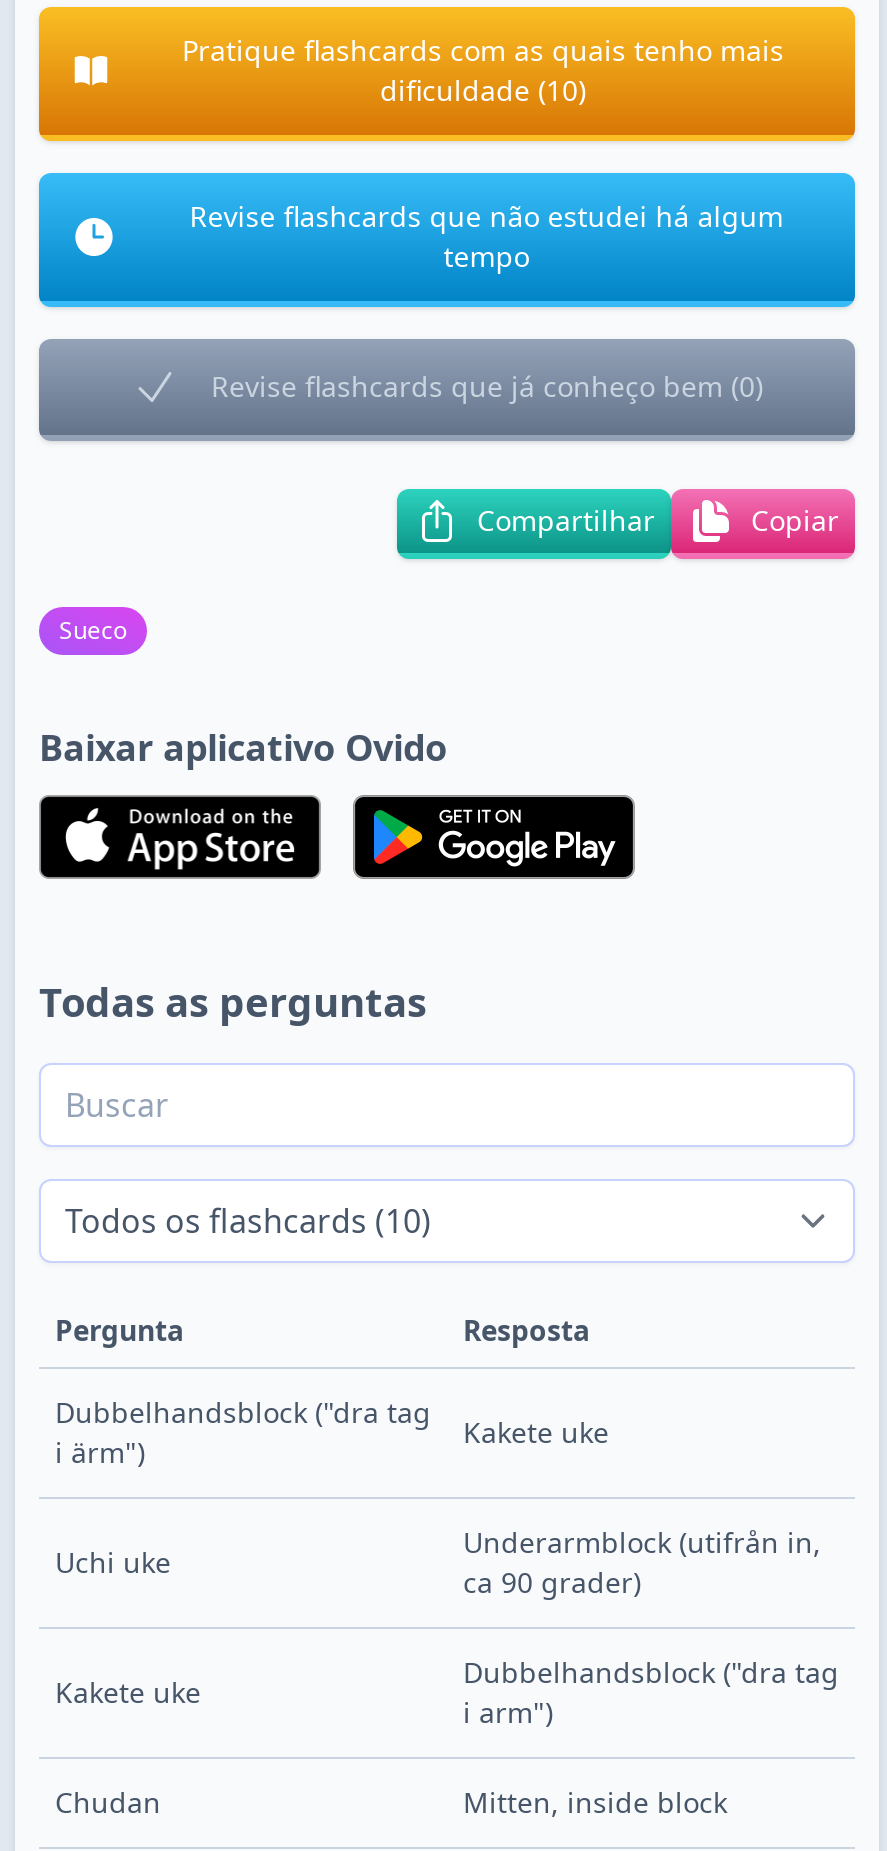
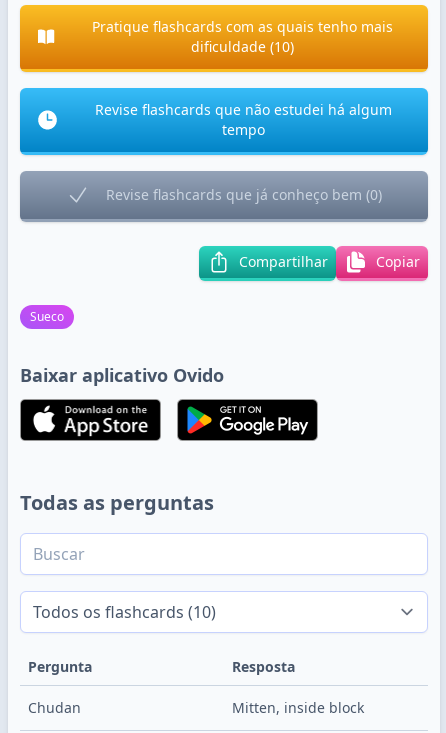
[55,1393,431,1471] Dubbelhandsblock ("dra tag | i ärm") -> none
[55,1413,609,1581] Kakete uke | Uchi uke -> none
[55,1523,821,1711] Underarmblock (utifrån in, | ca 90 grader) | Kakete uke -> none
[463,1653,839,1731] Dubbelhandsblock ("dra tag | i arm") -> none

